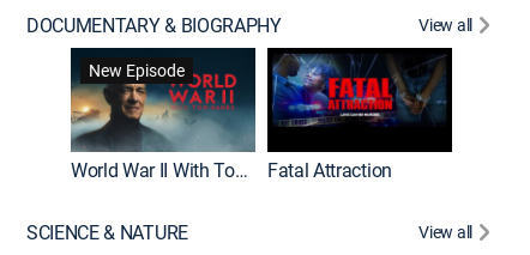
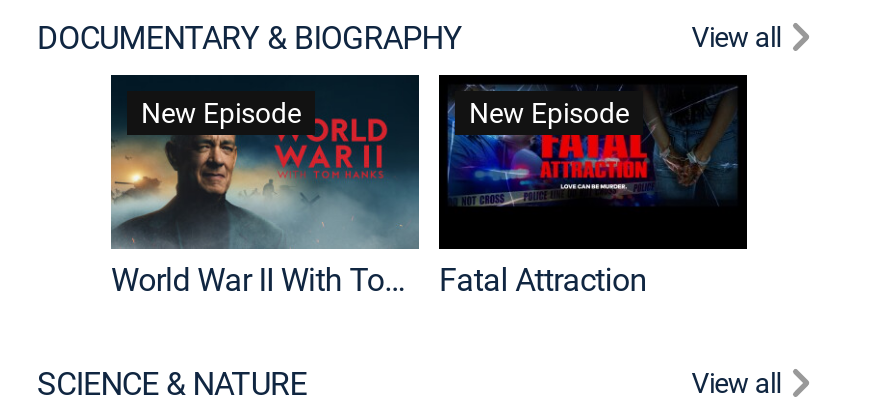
none -> [469,94,629,132] New Episode

